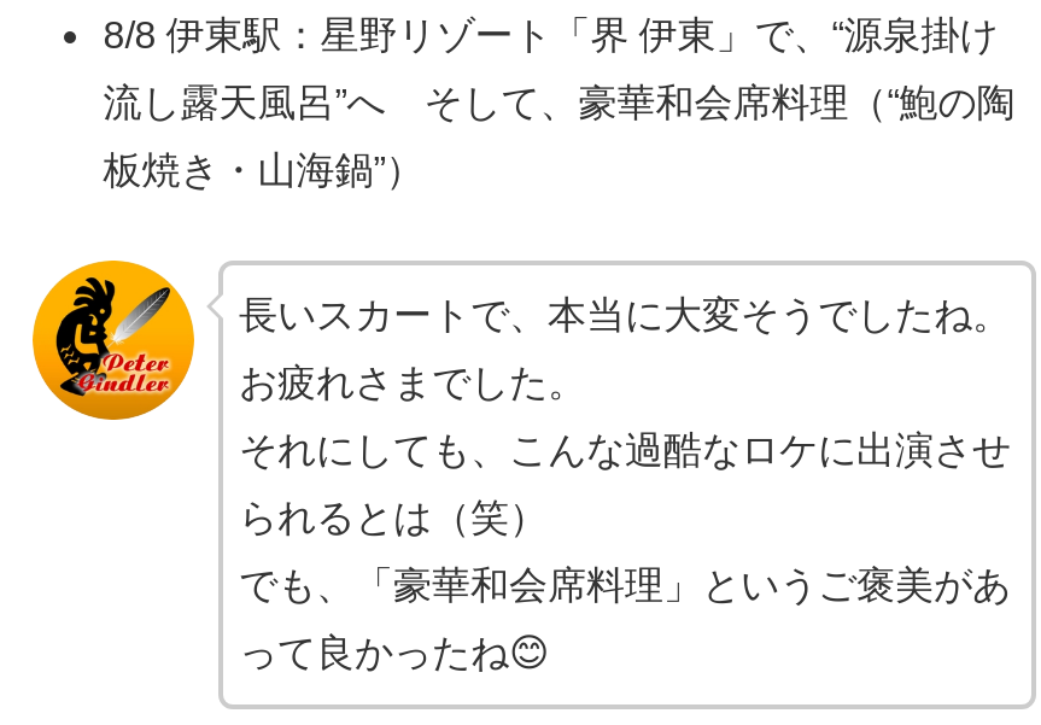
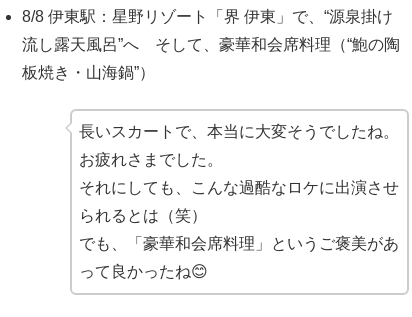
[30,257,197,423] [image] -> none

